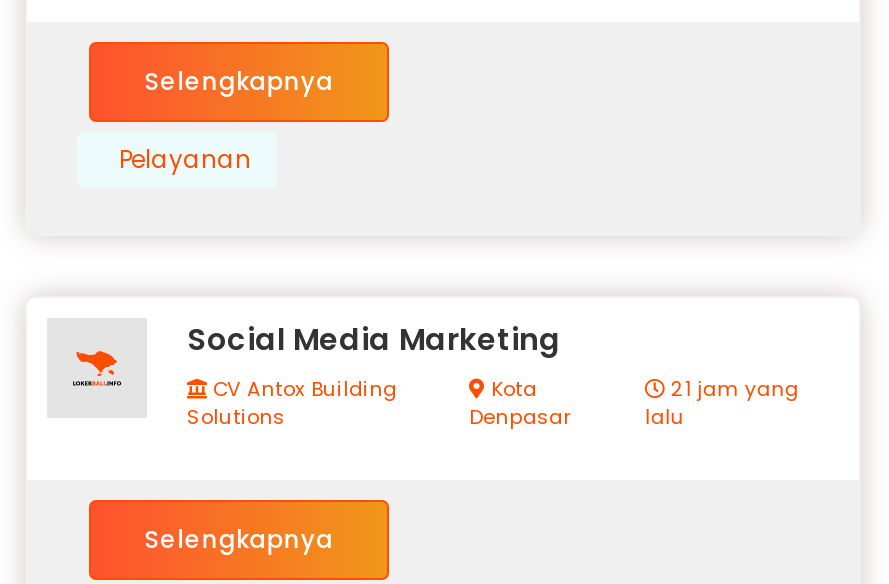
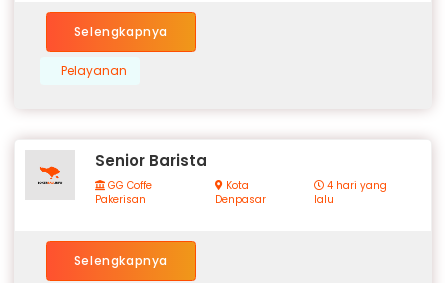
[187,318,561,432] Social Media Marketing | CV Antox Building | Solutions -> [95,150,207,207] Senior Barista | GG Coffe | Pakerisan
[665,374,799,404] 21 jam yang -> [324,178,387,193] 4 hari yang

